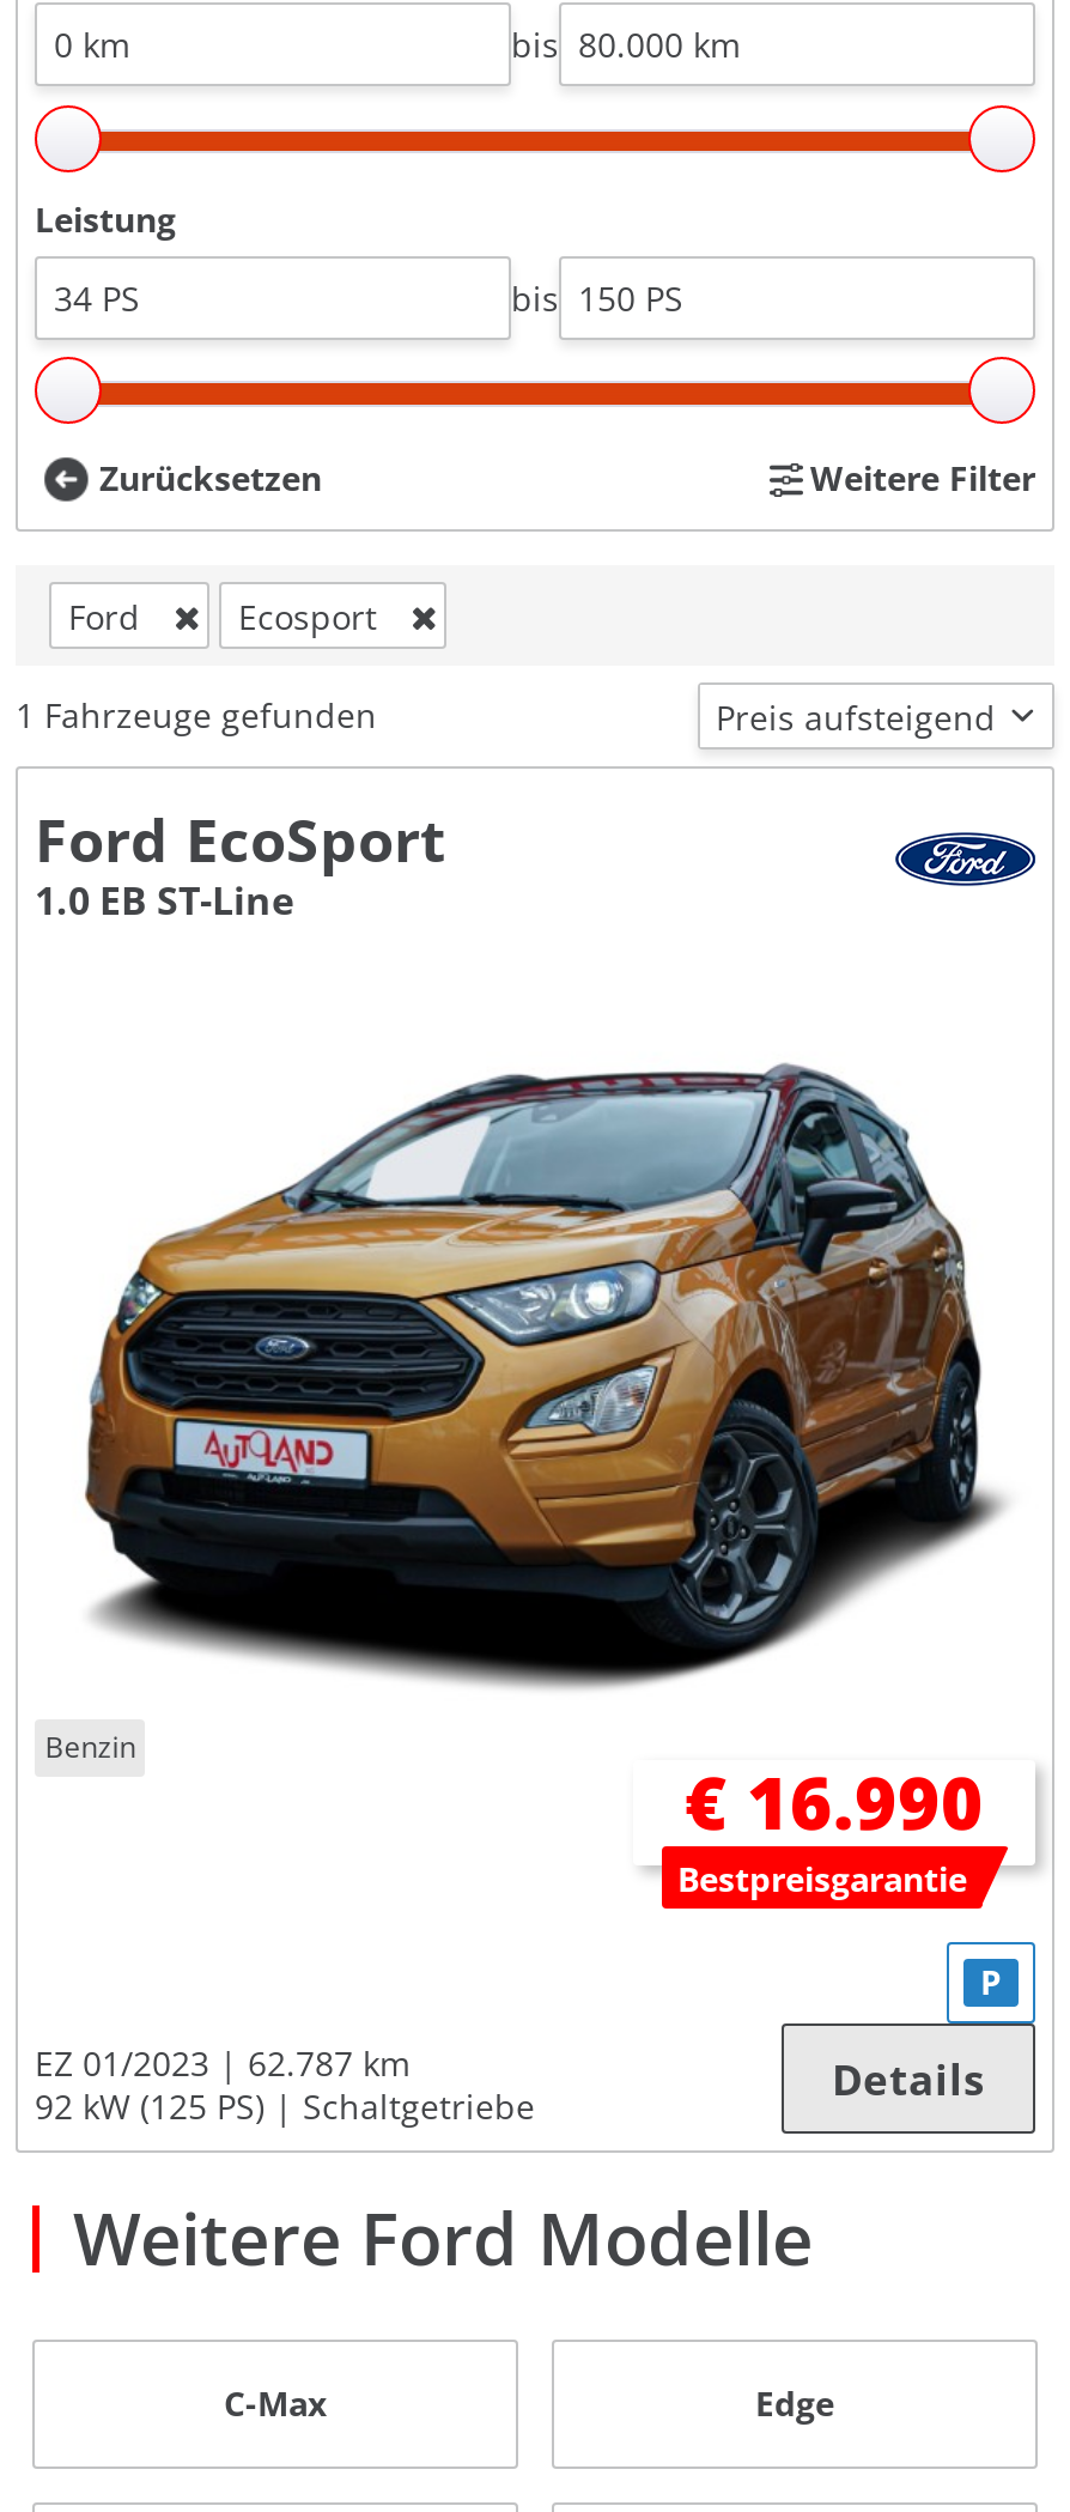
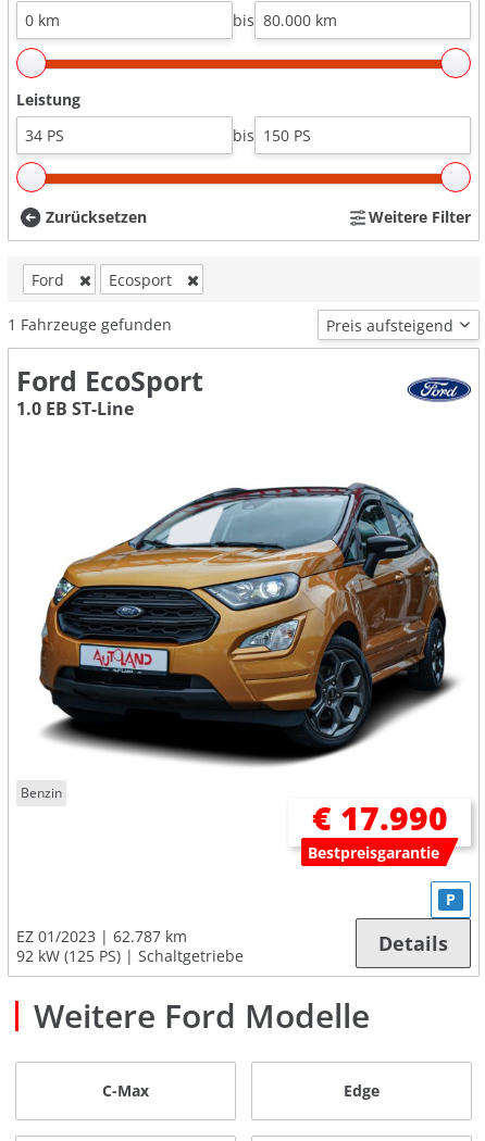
[685,1752,984,1851] € 16.990 -> [312,795,447,840] € 17.990

